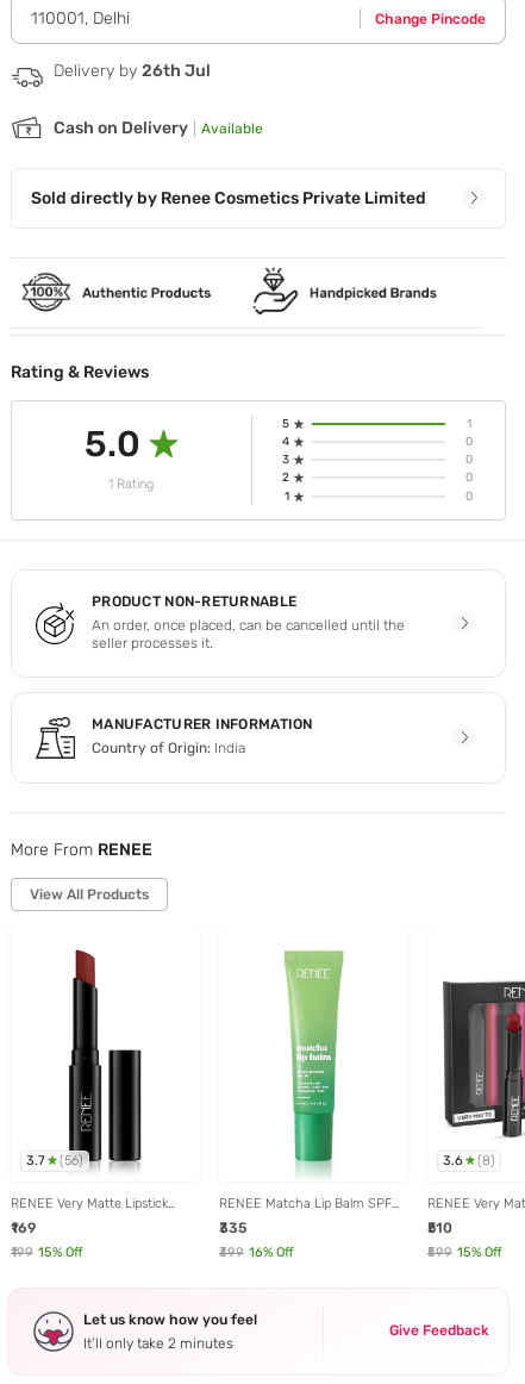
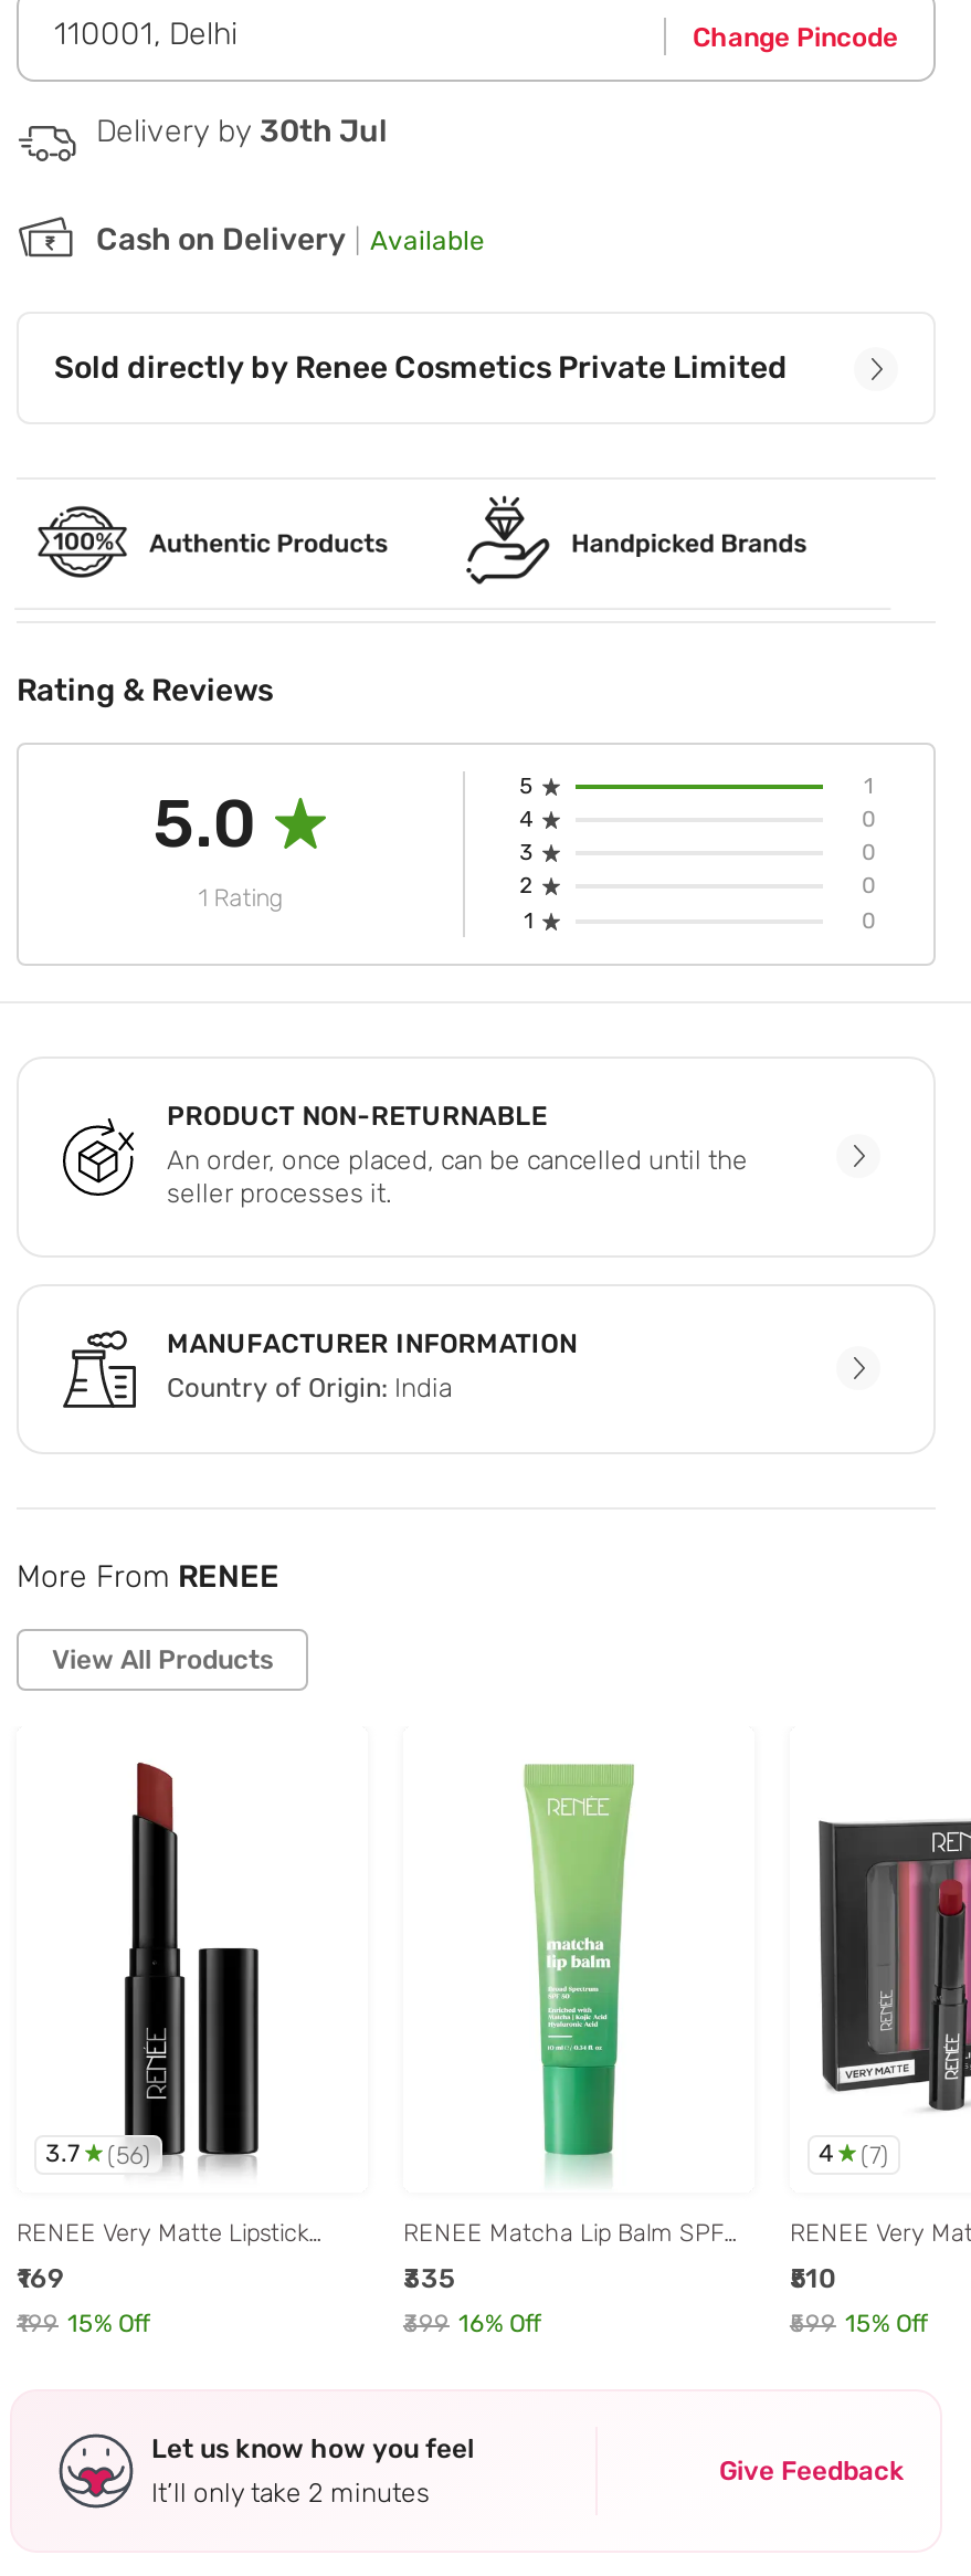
[54,61,211,81] Delivery by 26th Jul -> [96,112,388,150] Delivery by 30th Jul
[443,1153,463,1168] 3.6 -> [818,2139,834,2168] 4
[477,1153,495,1169] (8) -> [860,2140,889,2169] (7)

